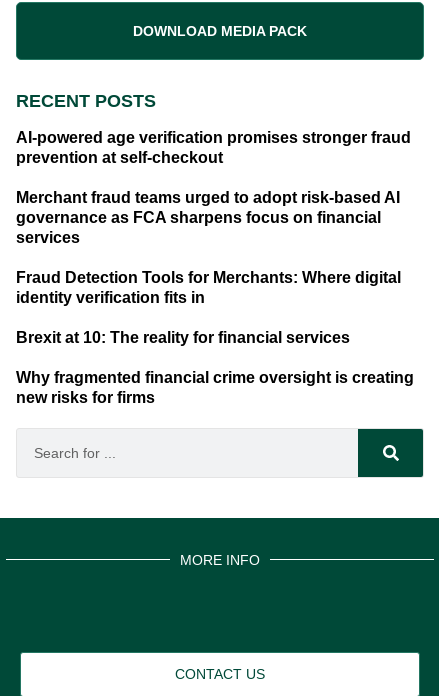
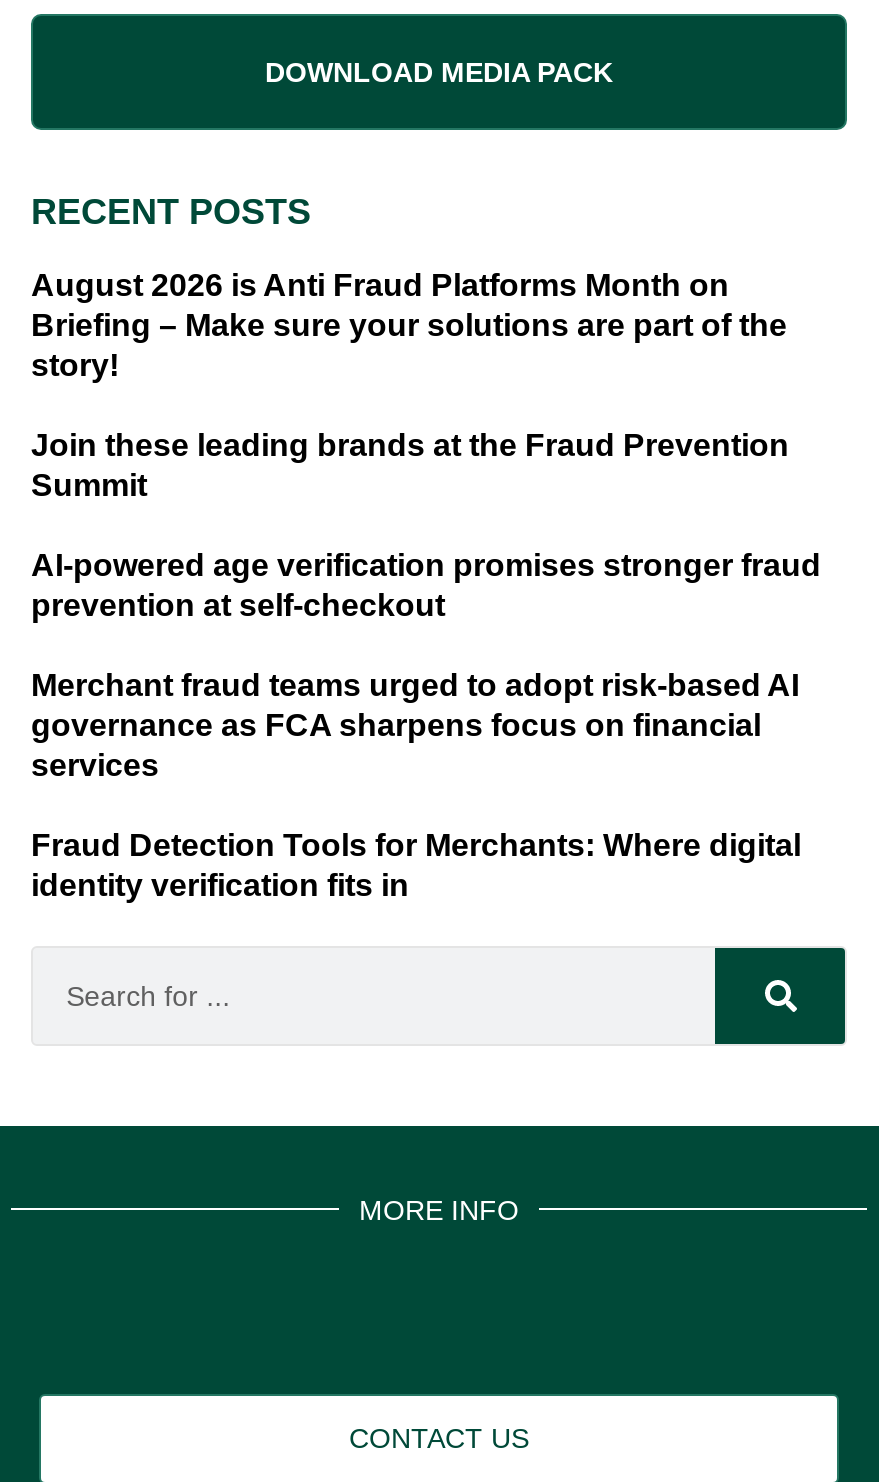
none -> [31,267,789,501] August 2026 is Anti Fraud Platforms Month on | Briefing – Make sure your solutions are part of the | story! | Join these leading brands at the Fraud Prevention | Summit
moved [16,129,411,306] -> [31,547,821,901]: AI-powered age verification promises stronger fraud | prevention at self-checkout | Merchant fraud teams urged to adopt risk-based AI | governance as FCA sharpens focus on financial | services | Fraud Detection Tools for Merchants: Where digital | identity verification fits in
[16,329,414,406] Brexit at 10: The reality for financial services | Why fragmented financial crime oversight is creating | new risks for firms -> none

